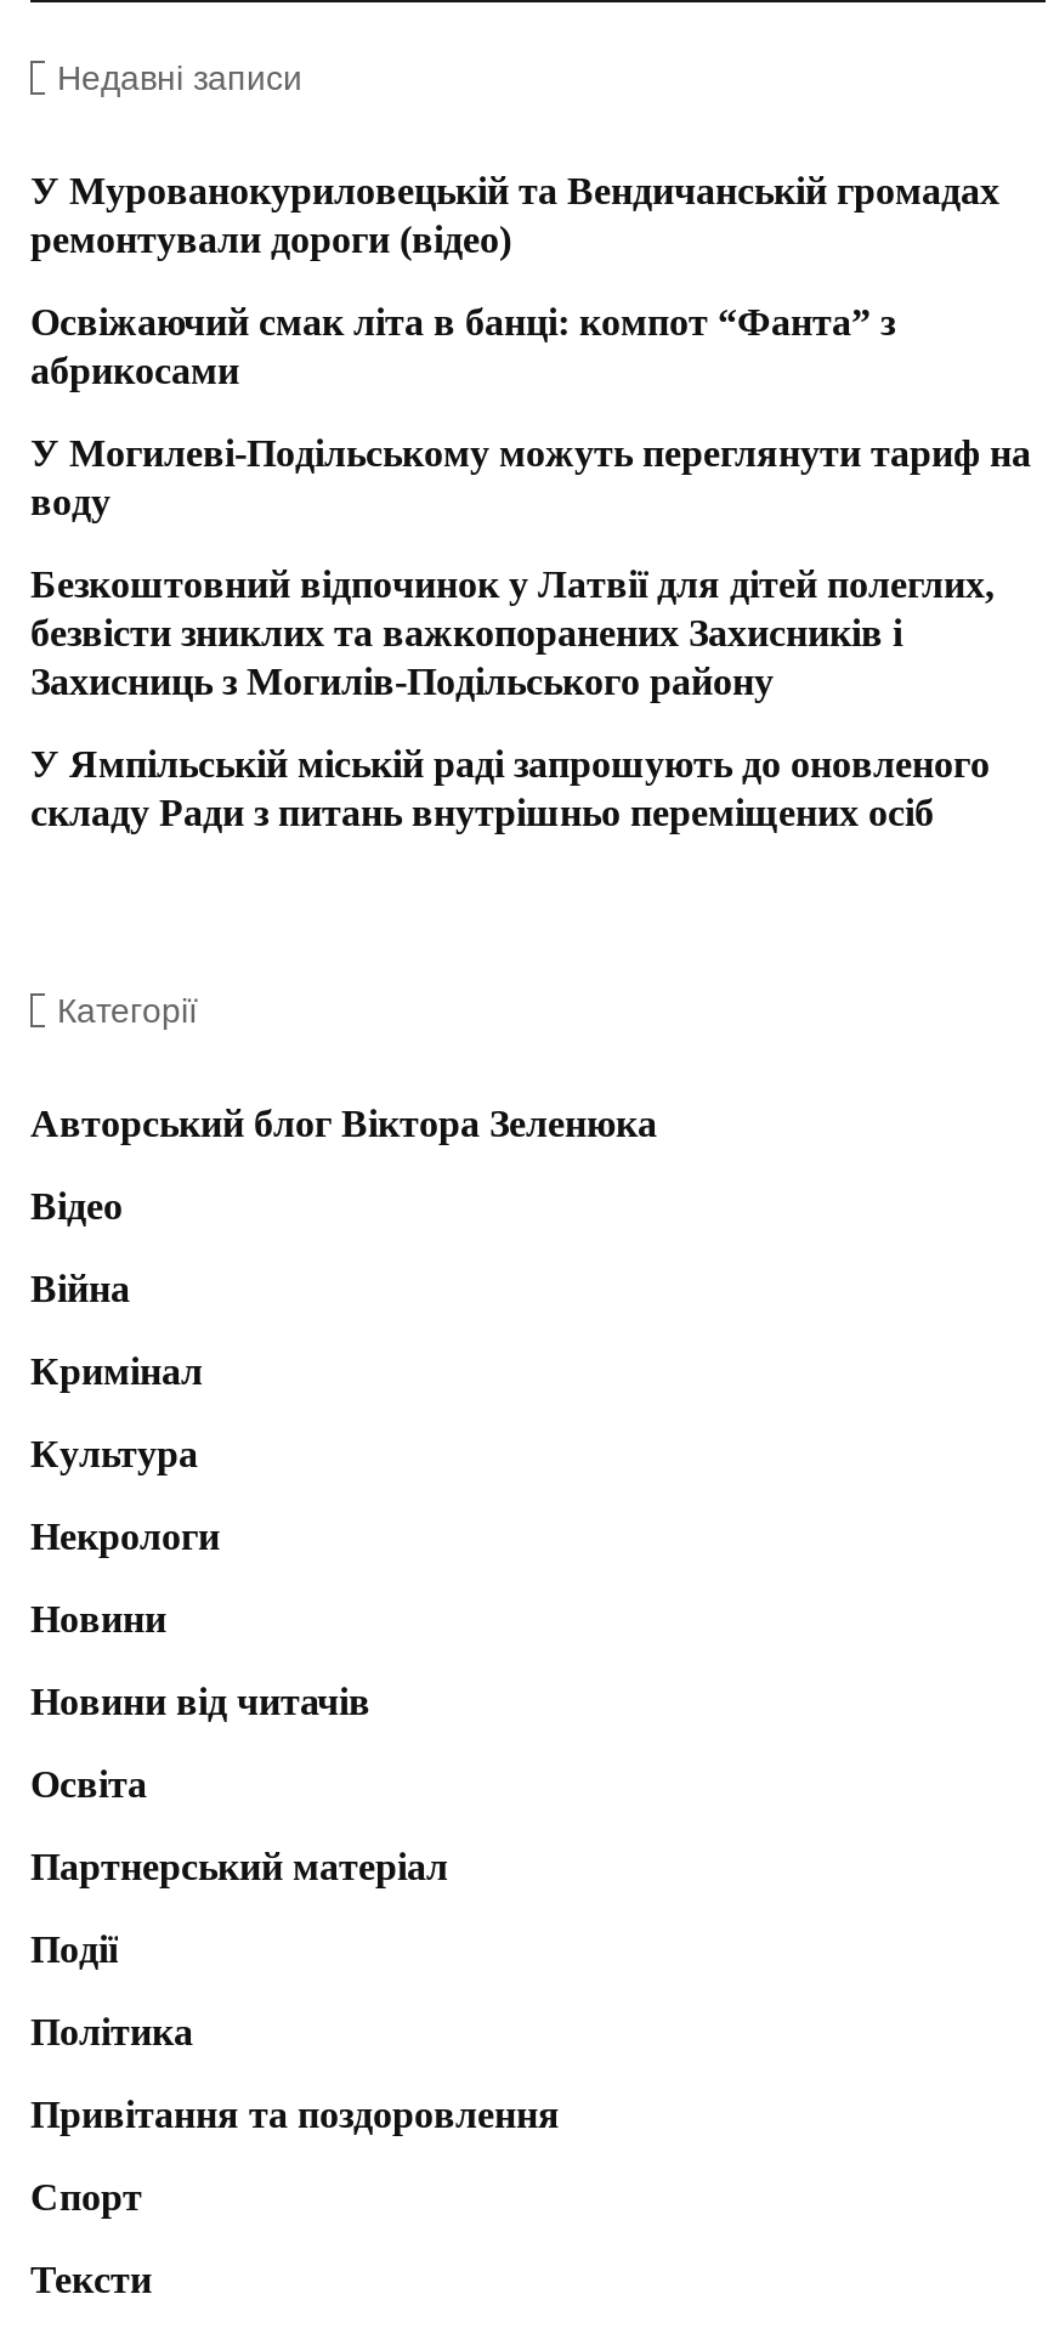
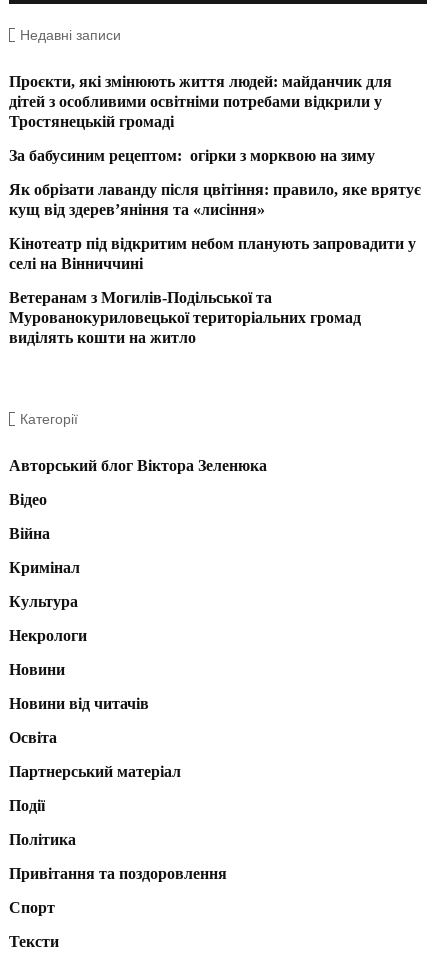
[30,171,1009,261] У Мурованокуриловецькій та Вендичанській громадах | ремонтували дороги (відео) -> [9,73,392,130] Проєкти, які змінюють життя людей: майданчик для | дітей з особливими освітніми потребами відкрили у | Тростянецькій громаді
[30,302,895,392] Освіжаючий смак літа в банці: компот “Фанта” з | абрикосами -> [9,147,375,164] За бабусиним рецептом: огірки з морквою на зиму
[30,433,1031,523] У Могилеві-Подільському можуть переглянути тариф на | воду -> [9,181,421,218] Як обрізати лаванду після цвітіння: правило, яке врятує | кущ від здерев’яніння та «лисіння»
[30,564,995,703] Безкоштовний відпочинок у Латвії для дітей полеглих, | безвісти зниклих та важкопоранених Захисників і | Захисниць з Могилів-Подільського району -> [9,235,416,272] Кінотеатр під відкритим небом планують запровадити у | селі на Вінниччині
[30,744,990,834] У Ямпільській міській раді запрошують до оновленого | складу Ради з питань внутрішньо переміщених осіб -> [9,289,361,346] Ветеранам з Могилів-Подільської та | Мурованокуриловецької територіальних громад | виділять кошти на житло

